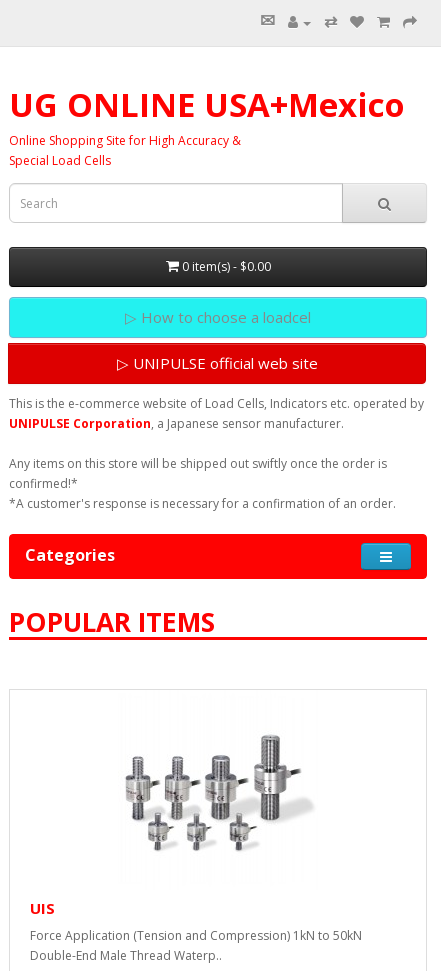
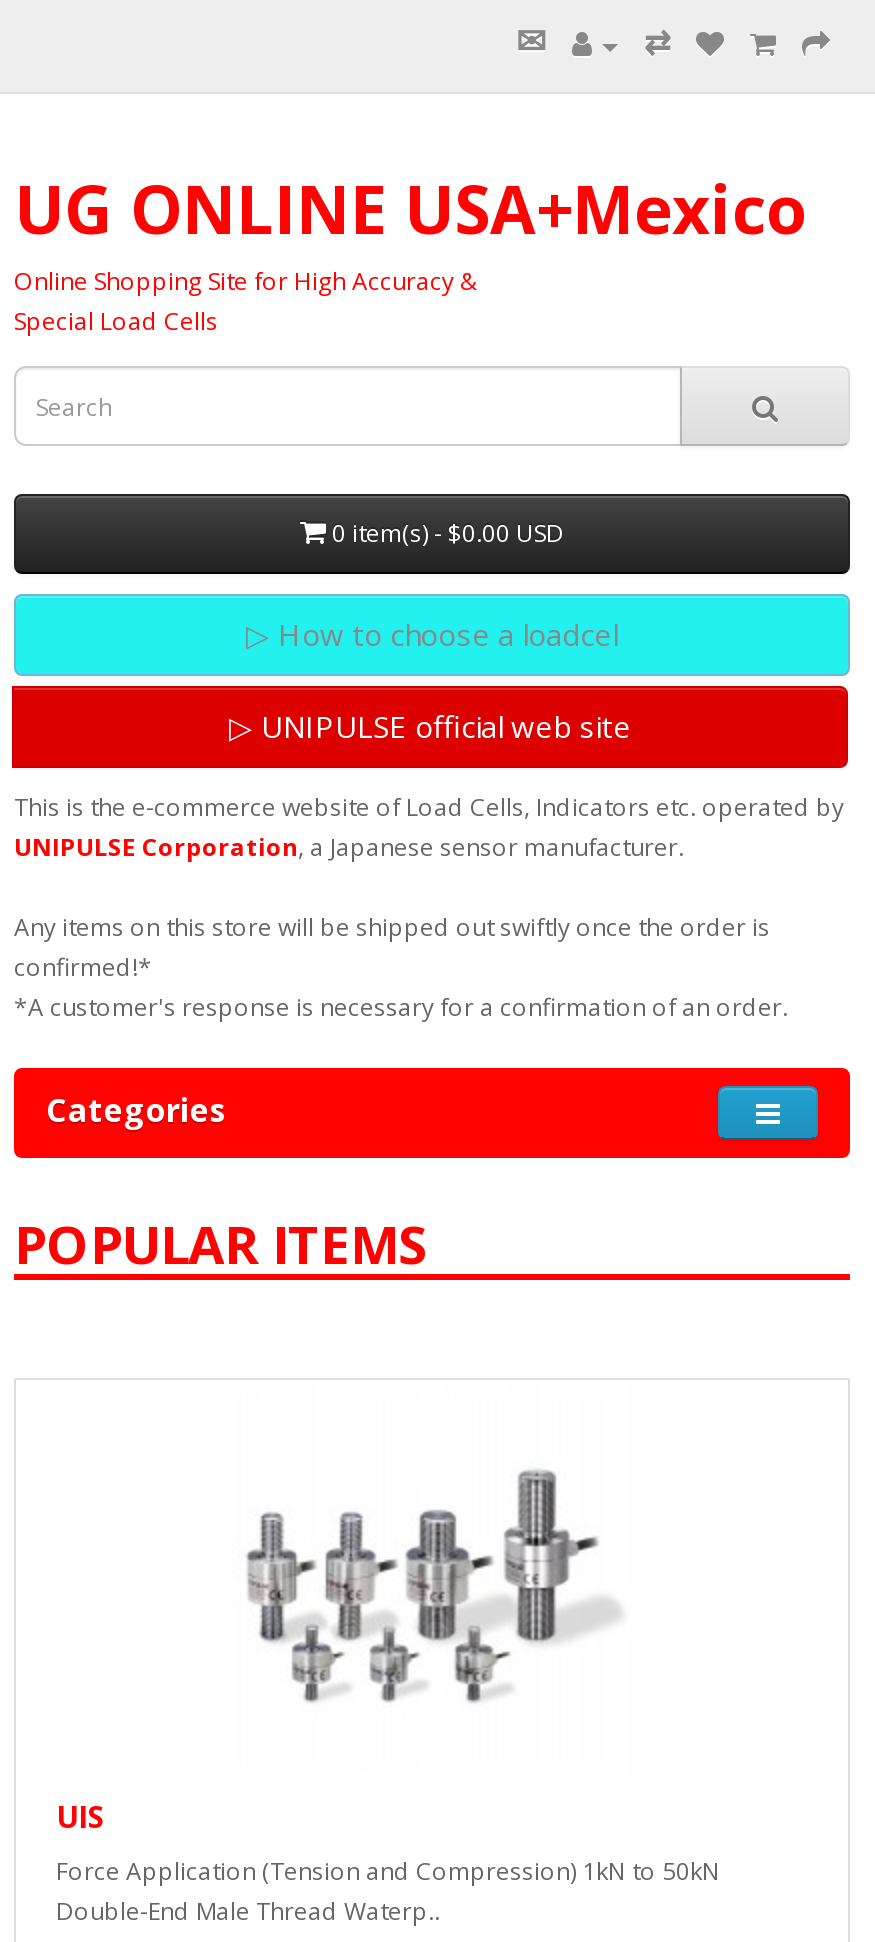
[181,258,270,275] 0 item(s) - $0.00 -> [332,516,564,550] 0 item(s) - $0.00 USD

